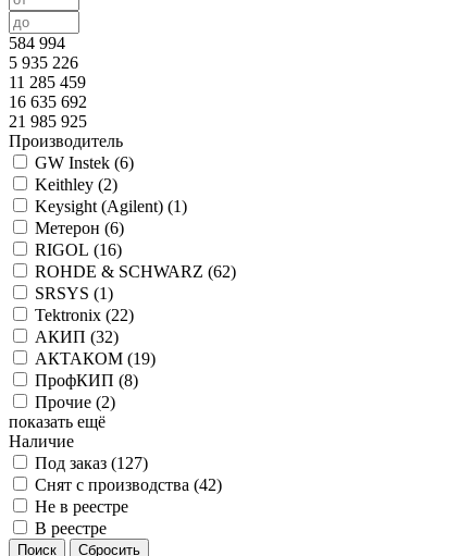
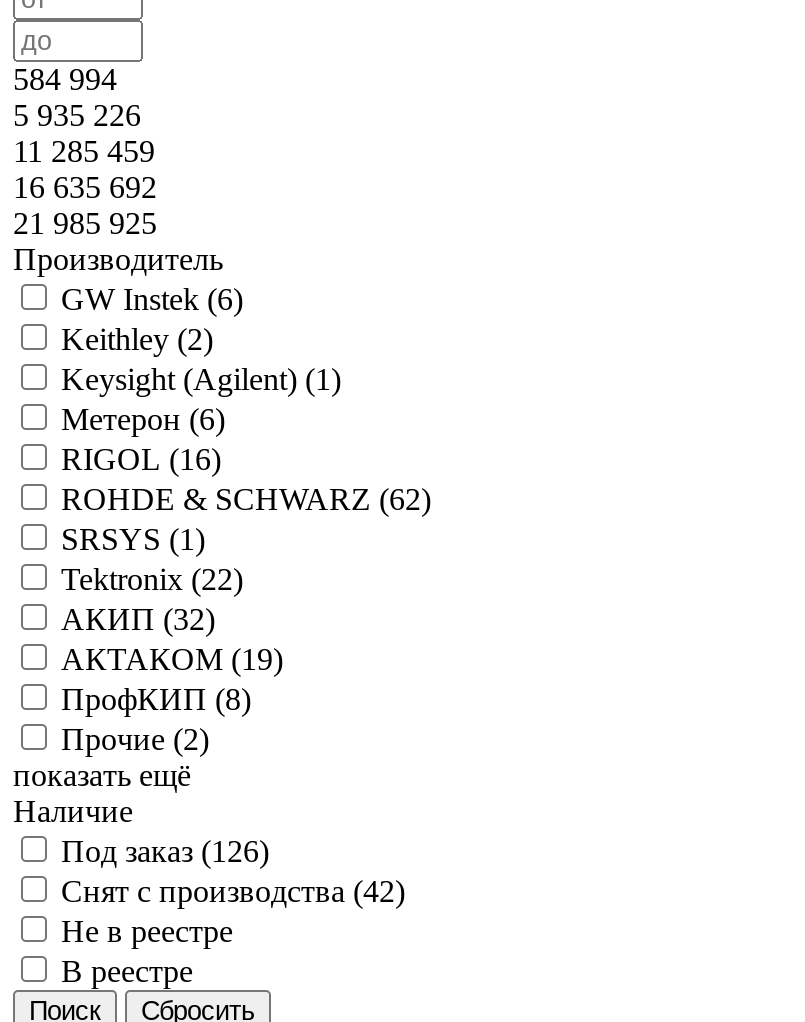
[35,454,148,473] Под заказ (127) -> [61,835,269,869] Под заказ (126)

